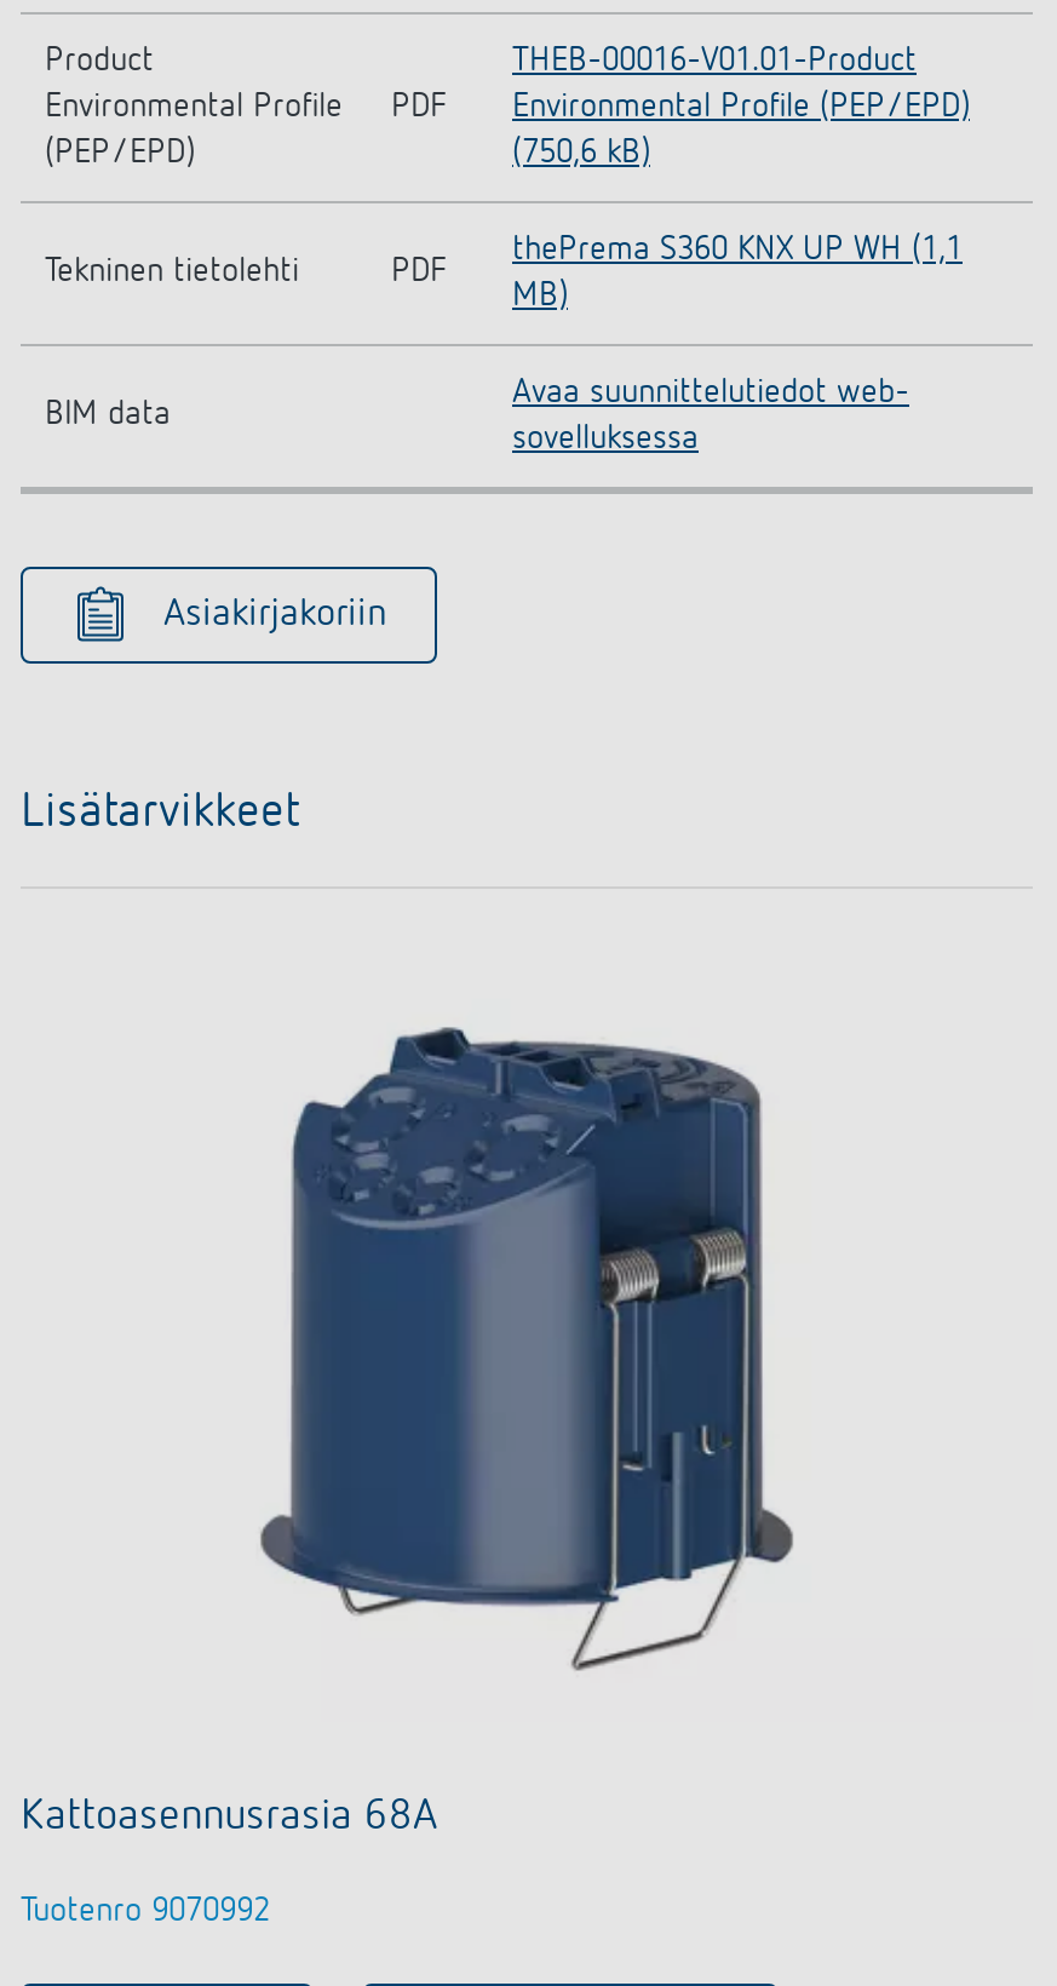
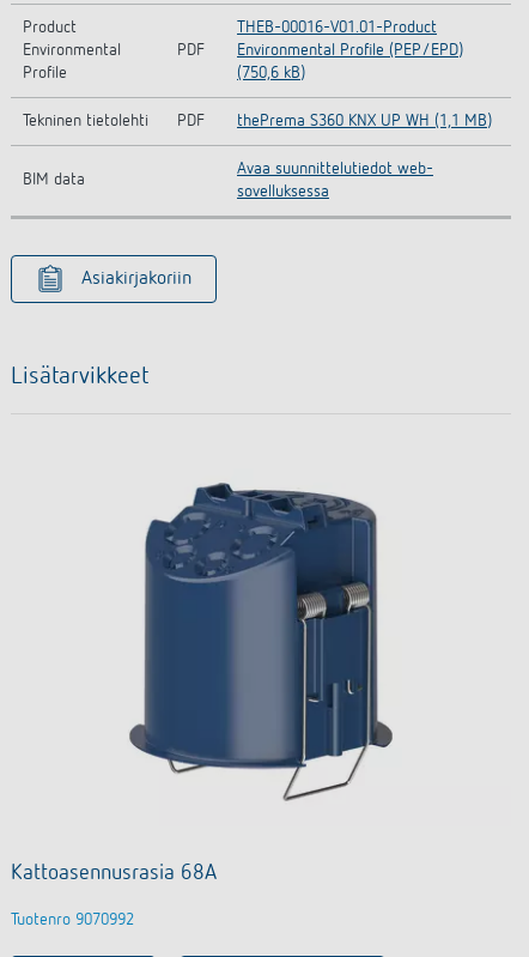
[45,89,343,169] Environmental Profile | (PEP/EPD) -> [23,41,121,81] Environmental | Profile

